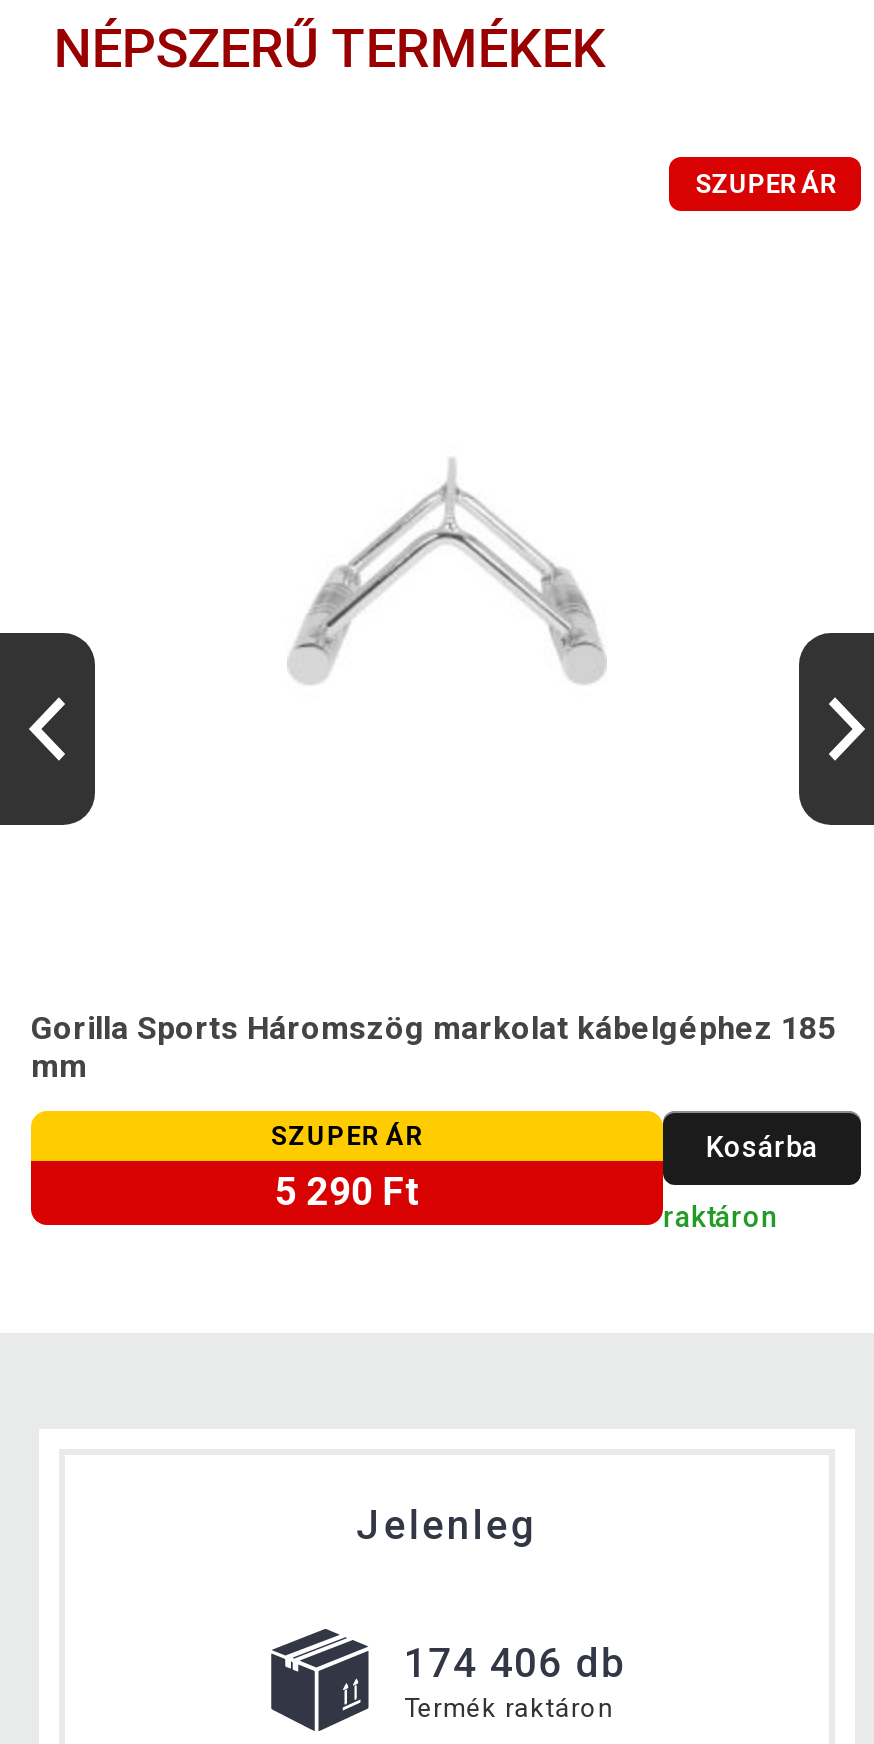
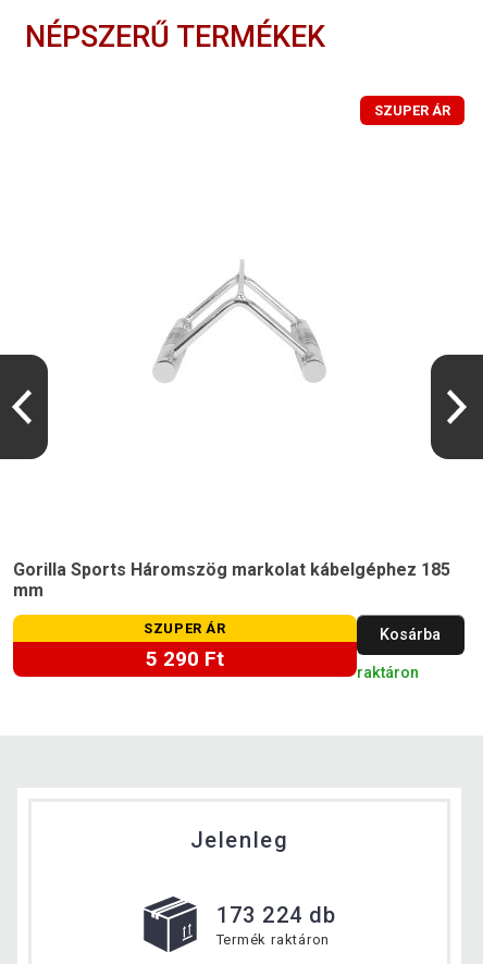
[404,1639,626,1687] 174 406 db -> [216,902,337,928] 173 224 db

